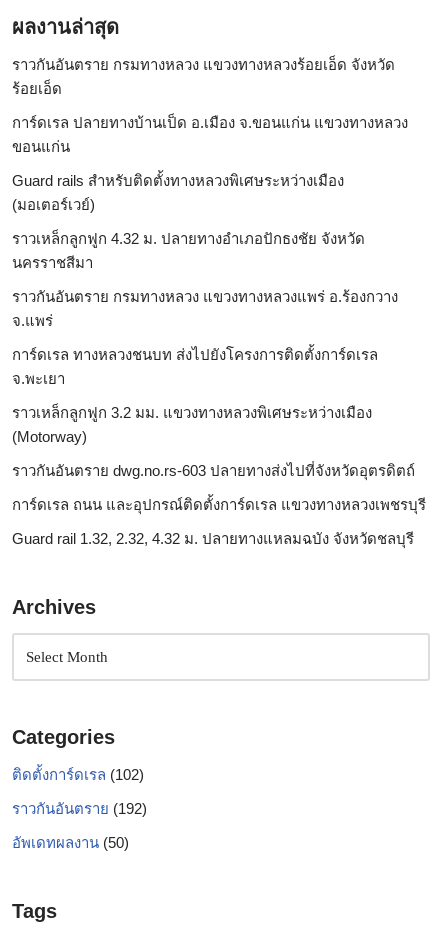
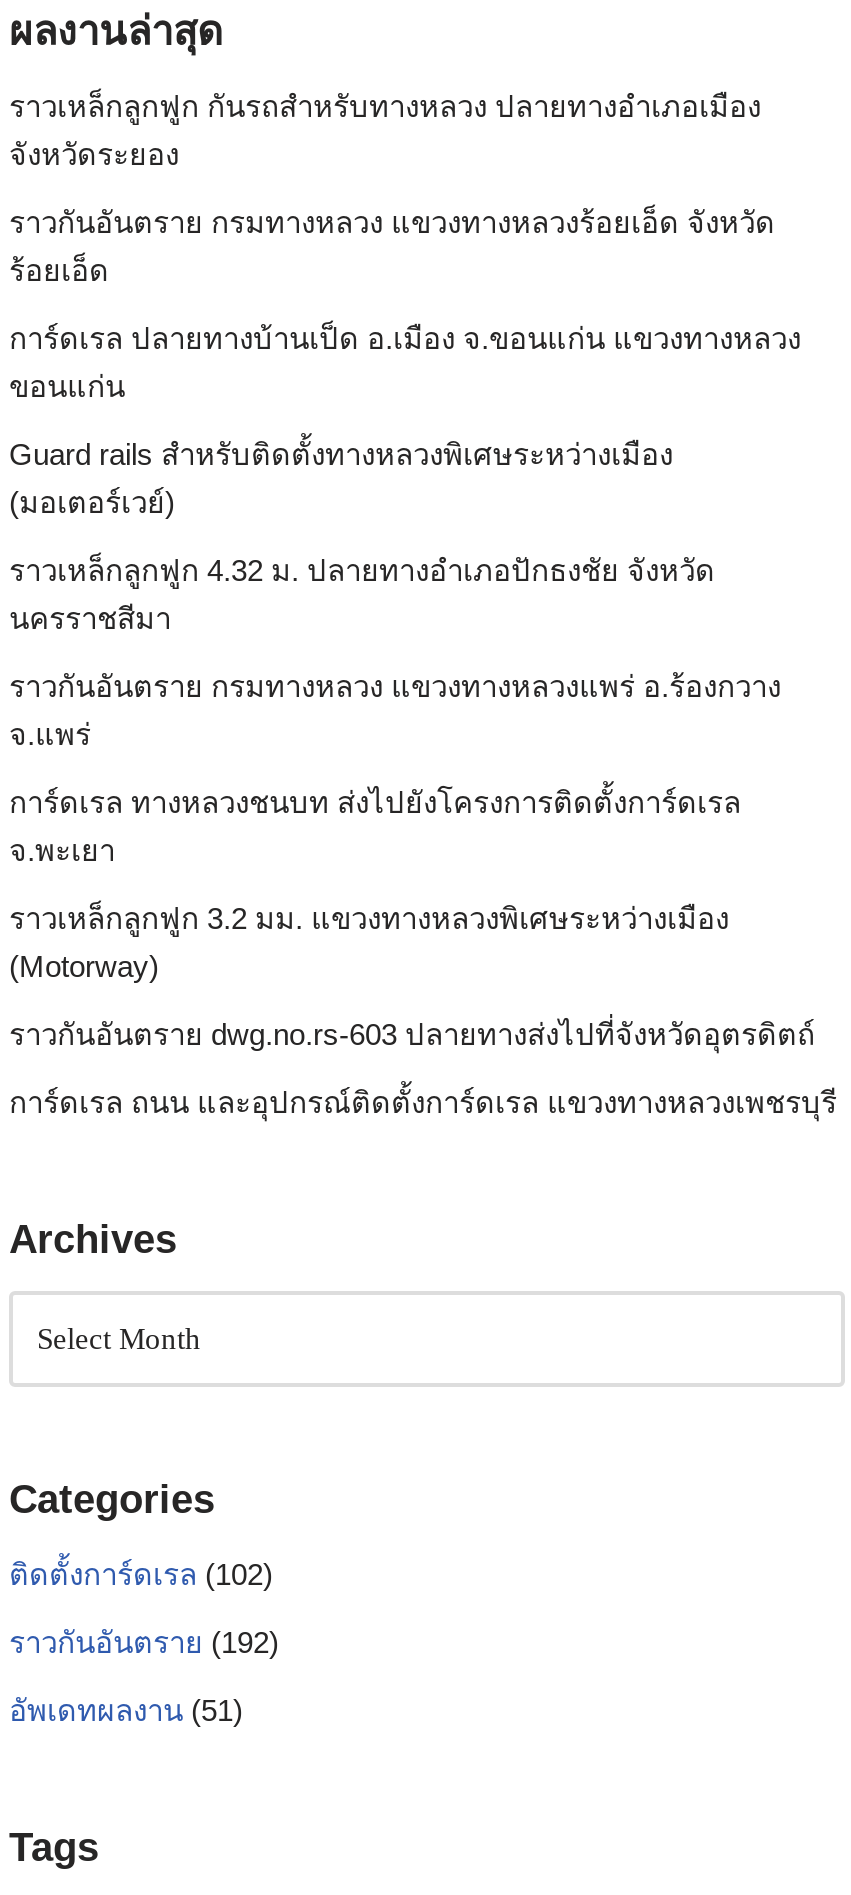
none -> [9,88,761,170] ราวเหล็กลูกฟูก กันรถสําหรับทางหลวง ปลายทางอำเภอเมือง | จังหวัดระยอง
moved [12,56,426,513] -> [9,204,837,1118]: ราวกันอันตราย กรมทางหลวง แขวงทางหลวงร้อยเอ็ด จังหวัด | ร้อยเอ็ด | การ์ดเรล ปลายทางบ้านเป็ด อ.เมือง จ.ขอนแก่น แขวงทางหลวง | ... | ราวกันอันตราย dwg.no.rs-603 ปลายทางส่งไปที่จังหวัดอุตรดิตถ์ | การ์ดเรล ถนน และอุปกรณ์ติดตั้งการ์ดเรล แขวงทางหลวงเพชรบุรี
[12,530,414,547] Guard rail 1.32, 2.32, 4.32 ม. ปลายทางแหลมฉบัง จังหวัดชลบุรี -> none
[12,834,129,851] อัพเดทผลงาน(50) -> [9,1692,243,1726] อัพเดทผลงาน(51)

